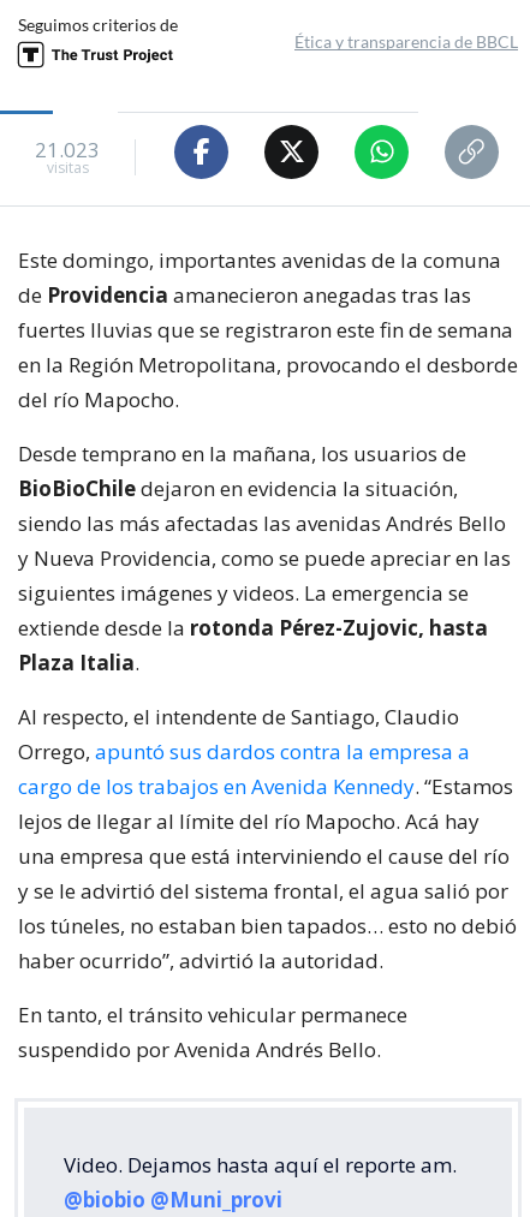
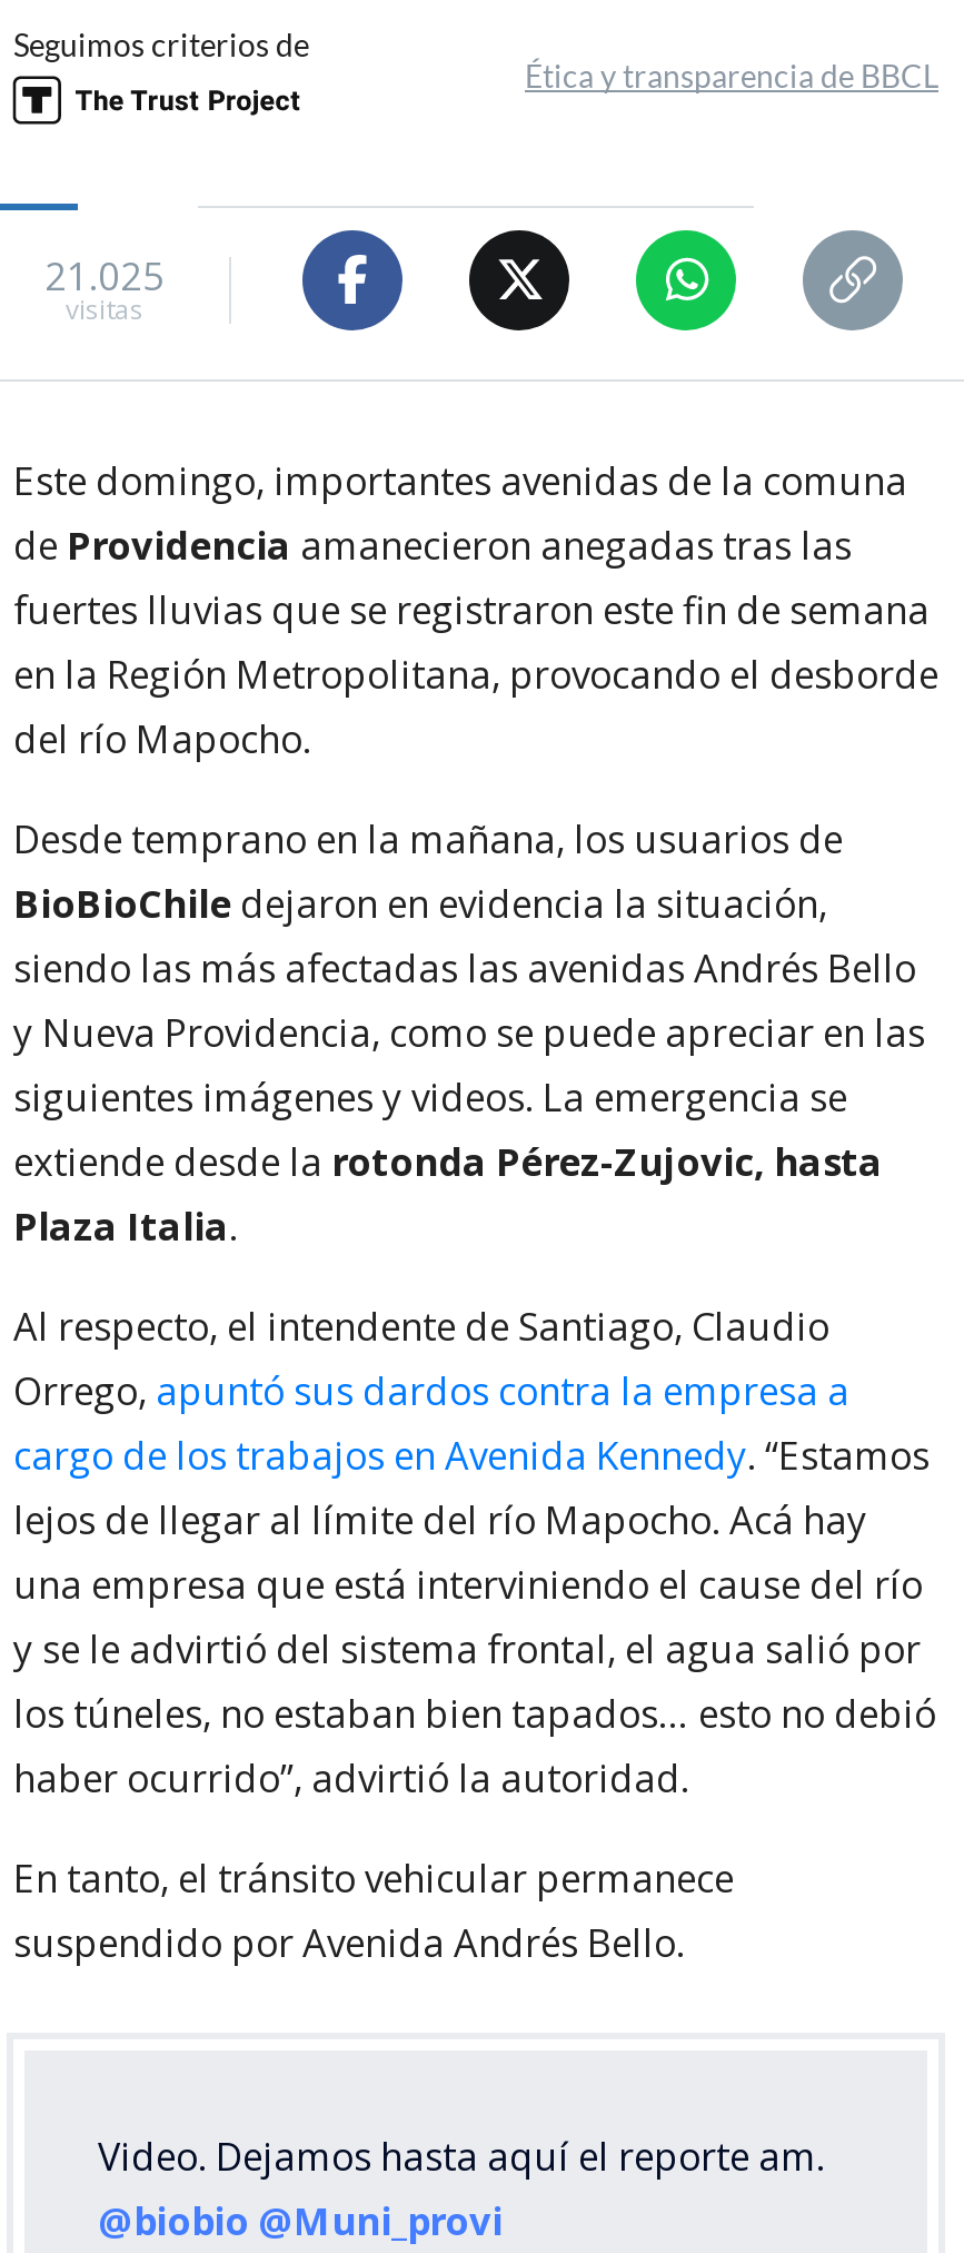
[35,136,100,164] 21.023 -> [44,251,165,302] 21.025

